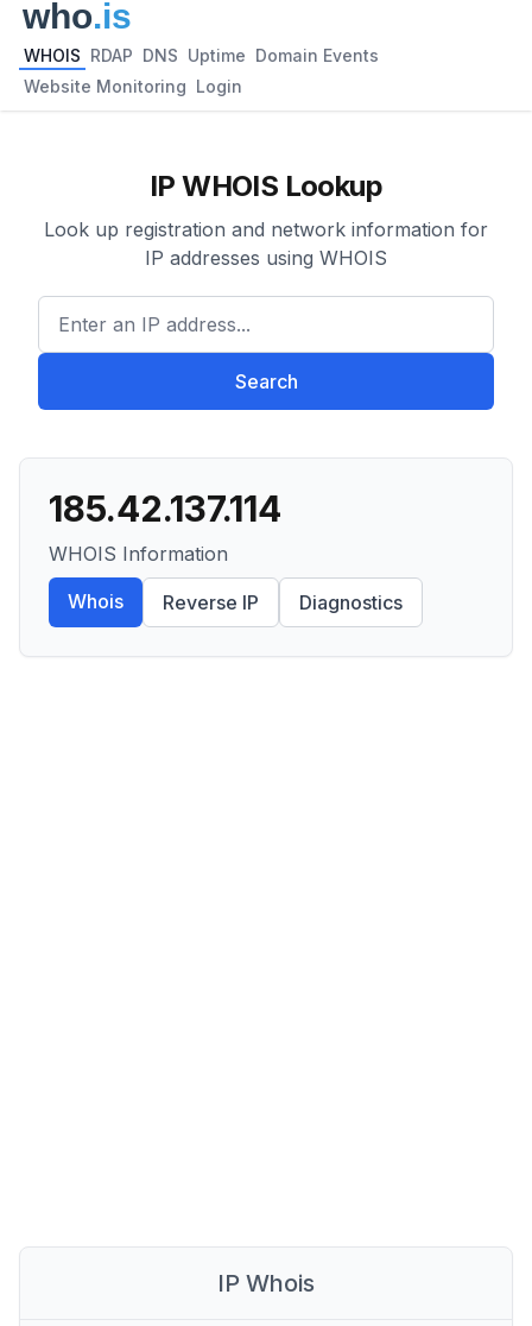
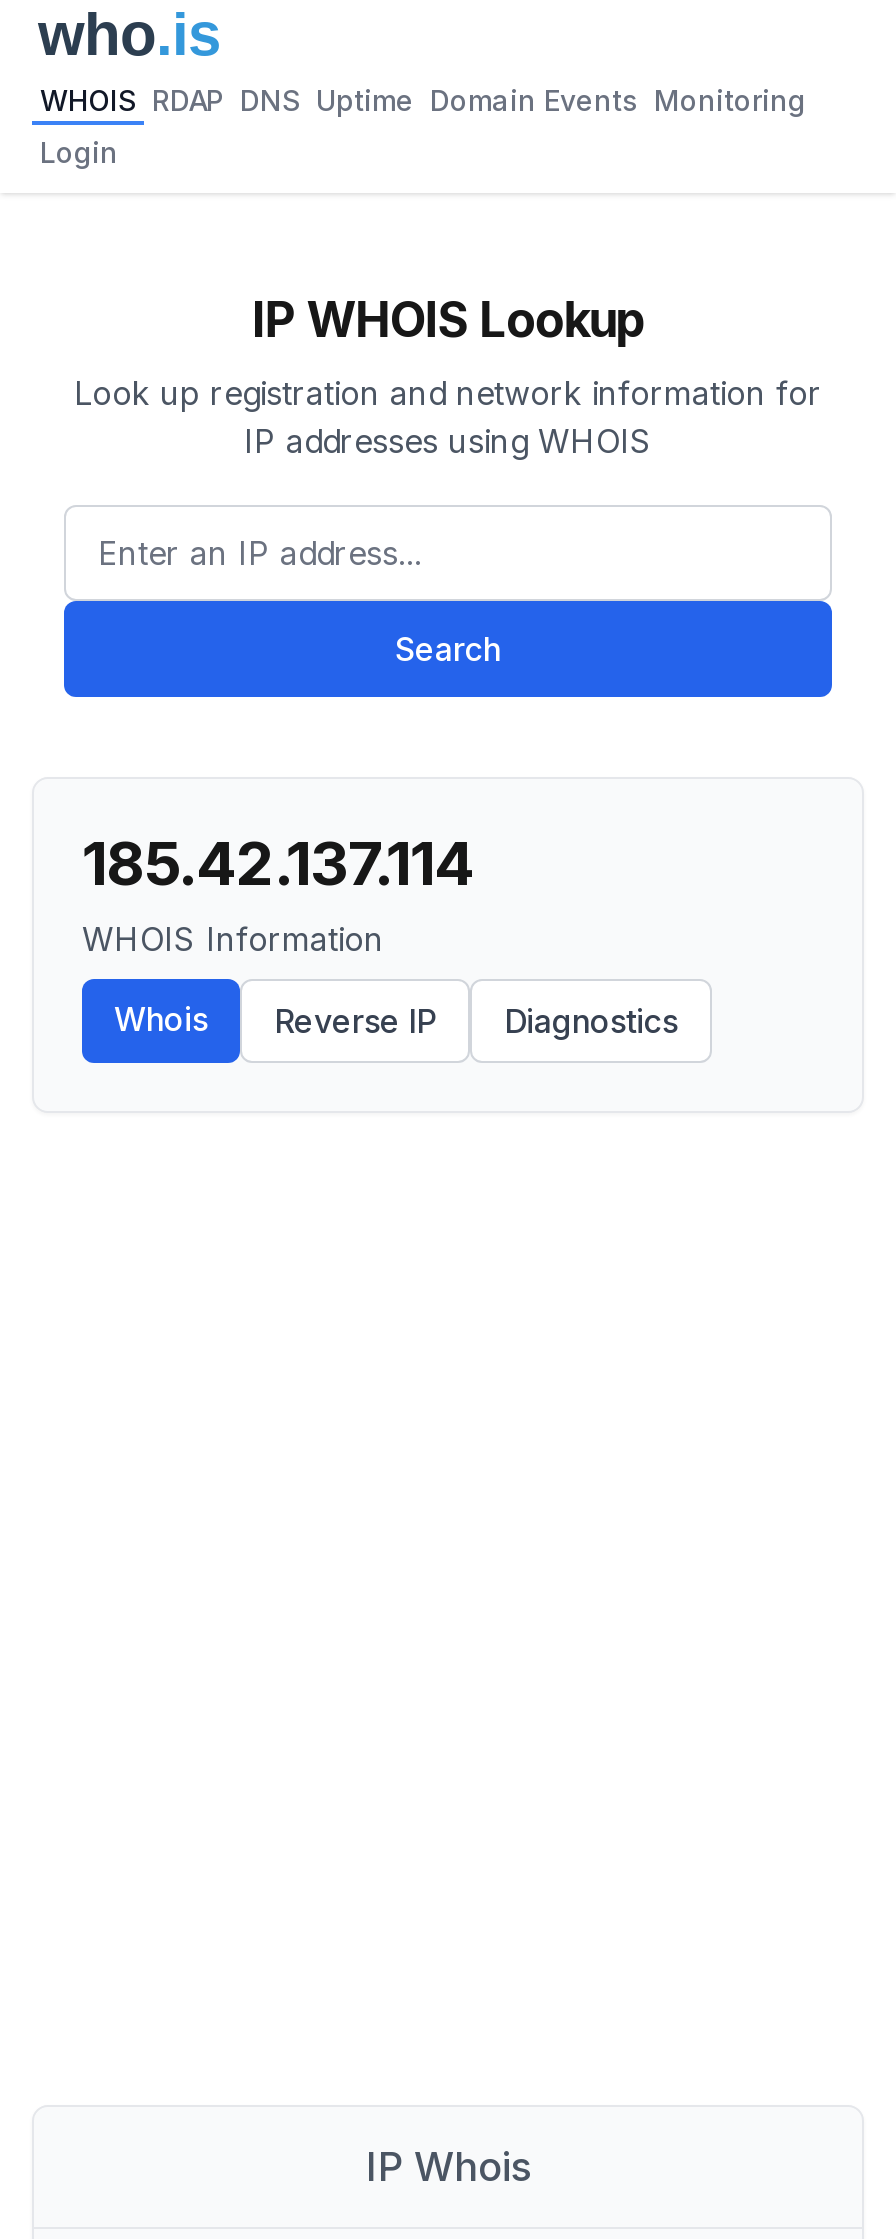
[24,45,379,65] WHOIS RDAP DNS Uptime Domain Events -> [40,83,806,117] WHOIS RDAP DNS Uptime Domain Events Monitoring
[24,76,242,96] Website Monitoring Login -> [40,135,118,169] Login

